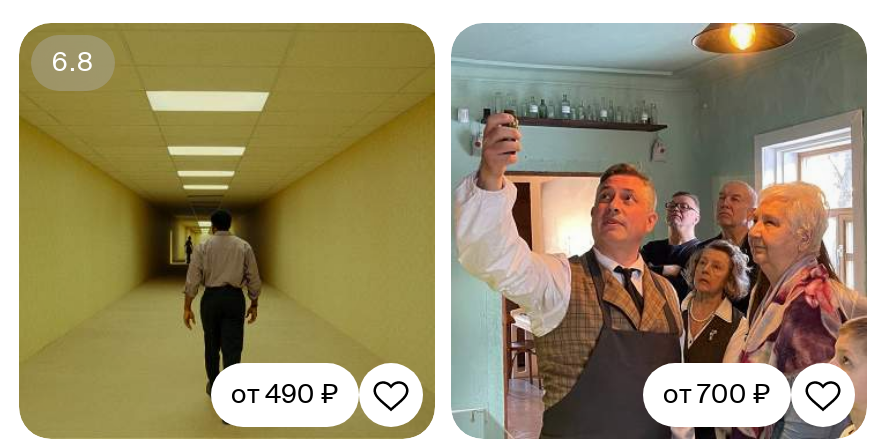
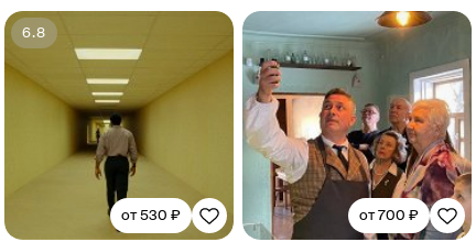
[231,377,339,411] от 490 ₽ -> [121,206,181,224] от 530 ₽

